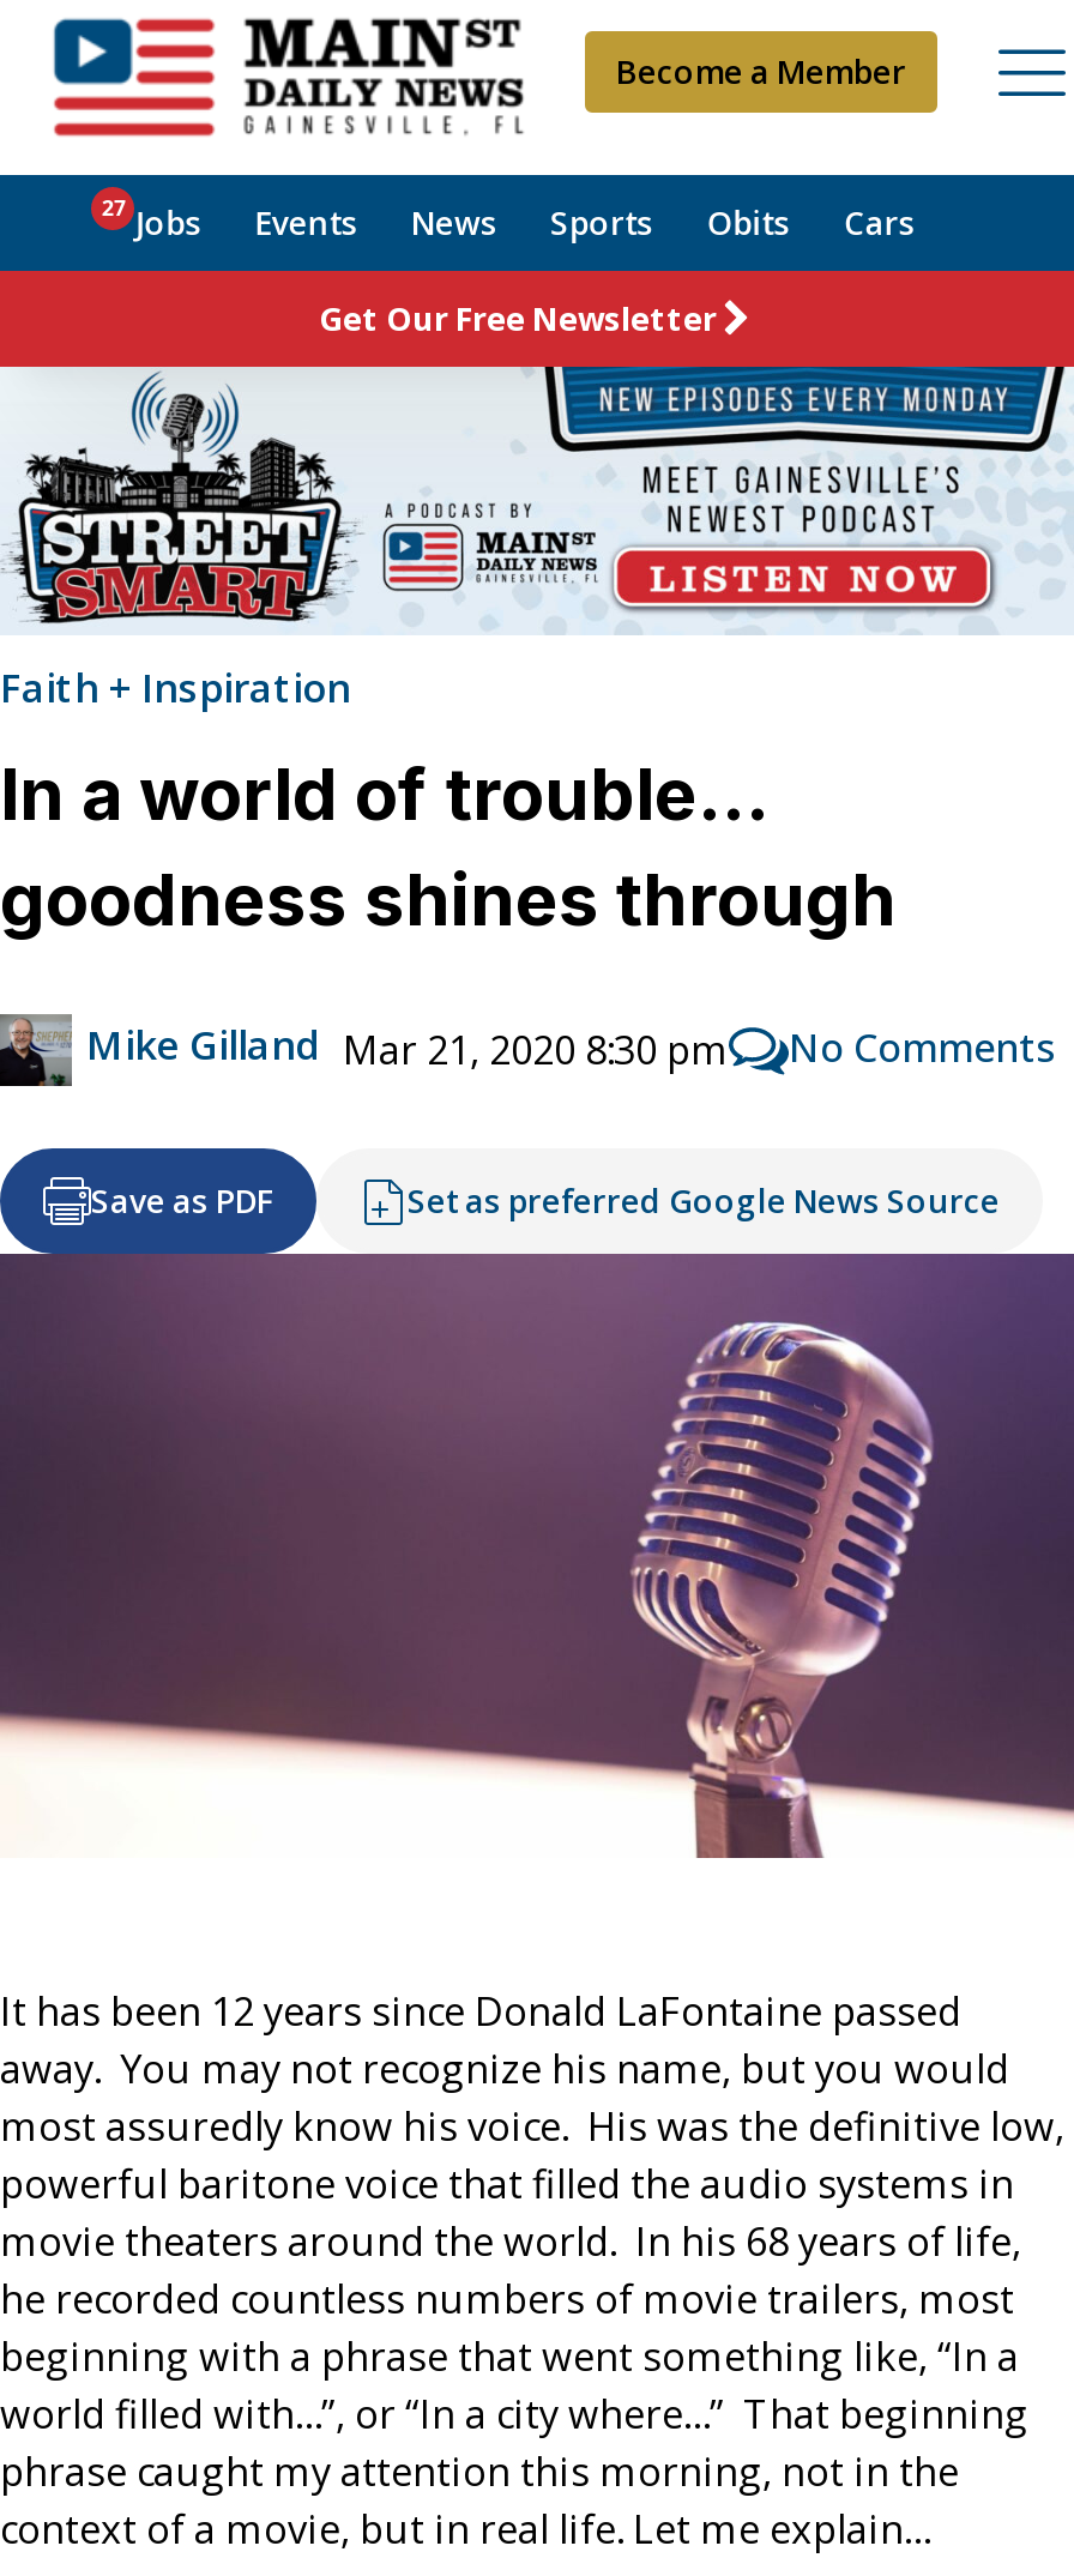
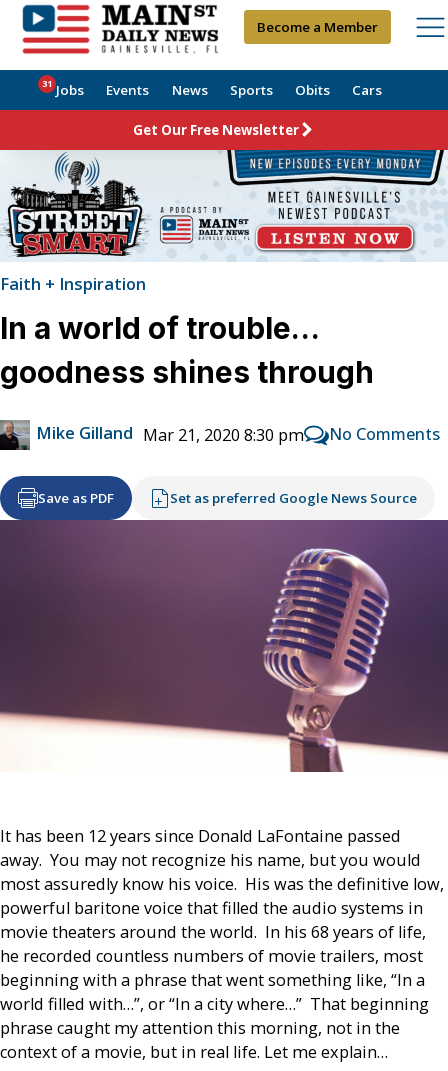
[101,192,915,245] 27 Jobs Events News Sports Obits Cars -> [42,77,382,99] 31 Jobs Events News Sports Obits Cars

